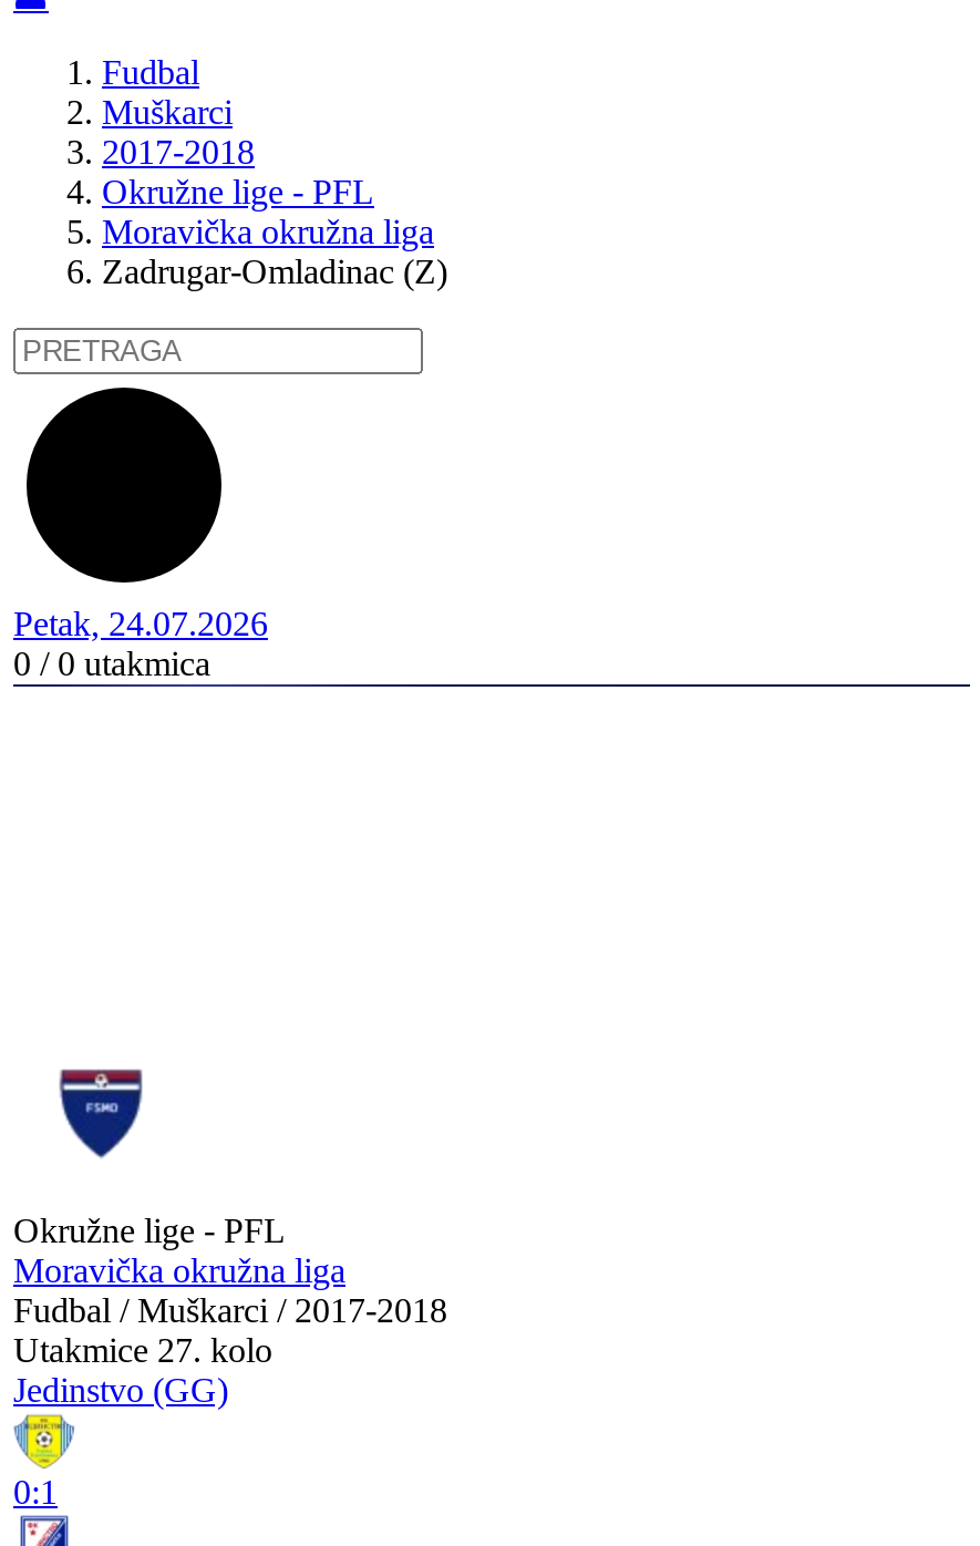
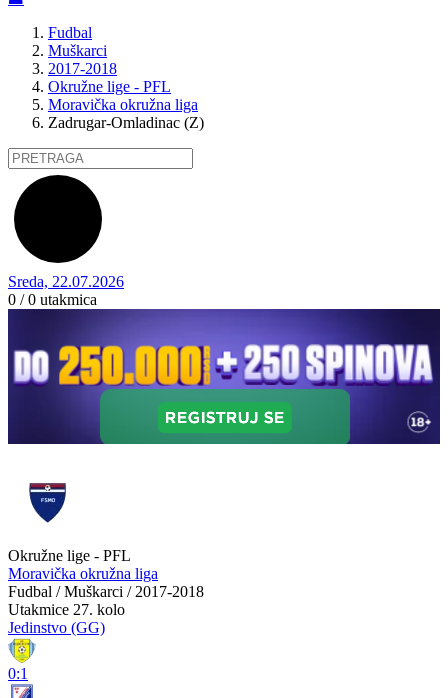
[13,604,268,642] Petak, 24.07.2026 -> [8,273,124,290] Sreda, 22.07.2026
none -> [7,309,441,445] [image]

